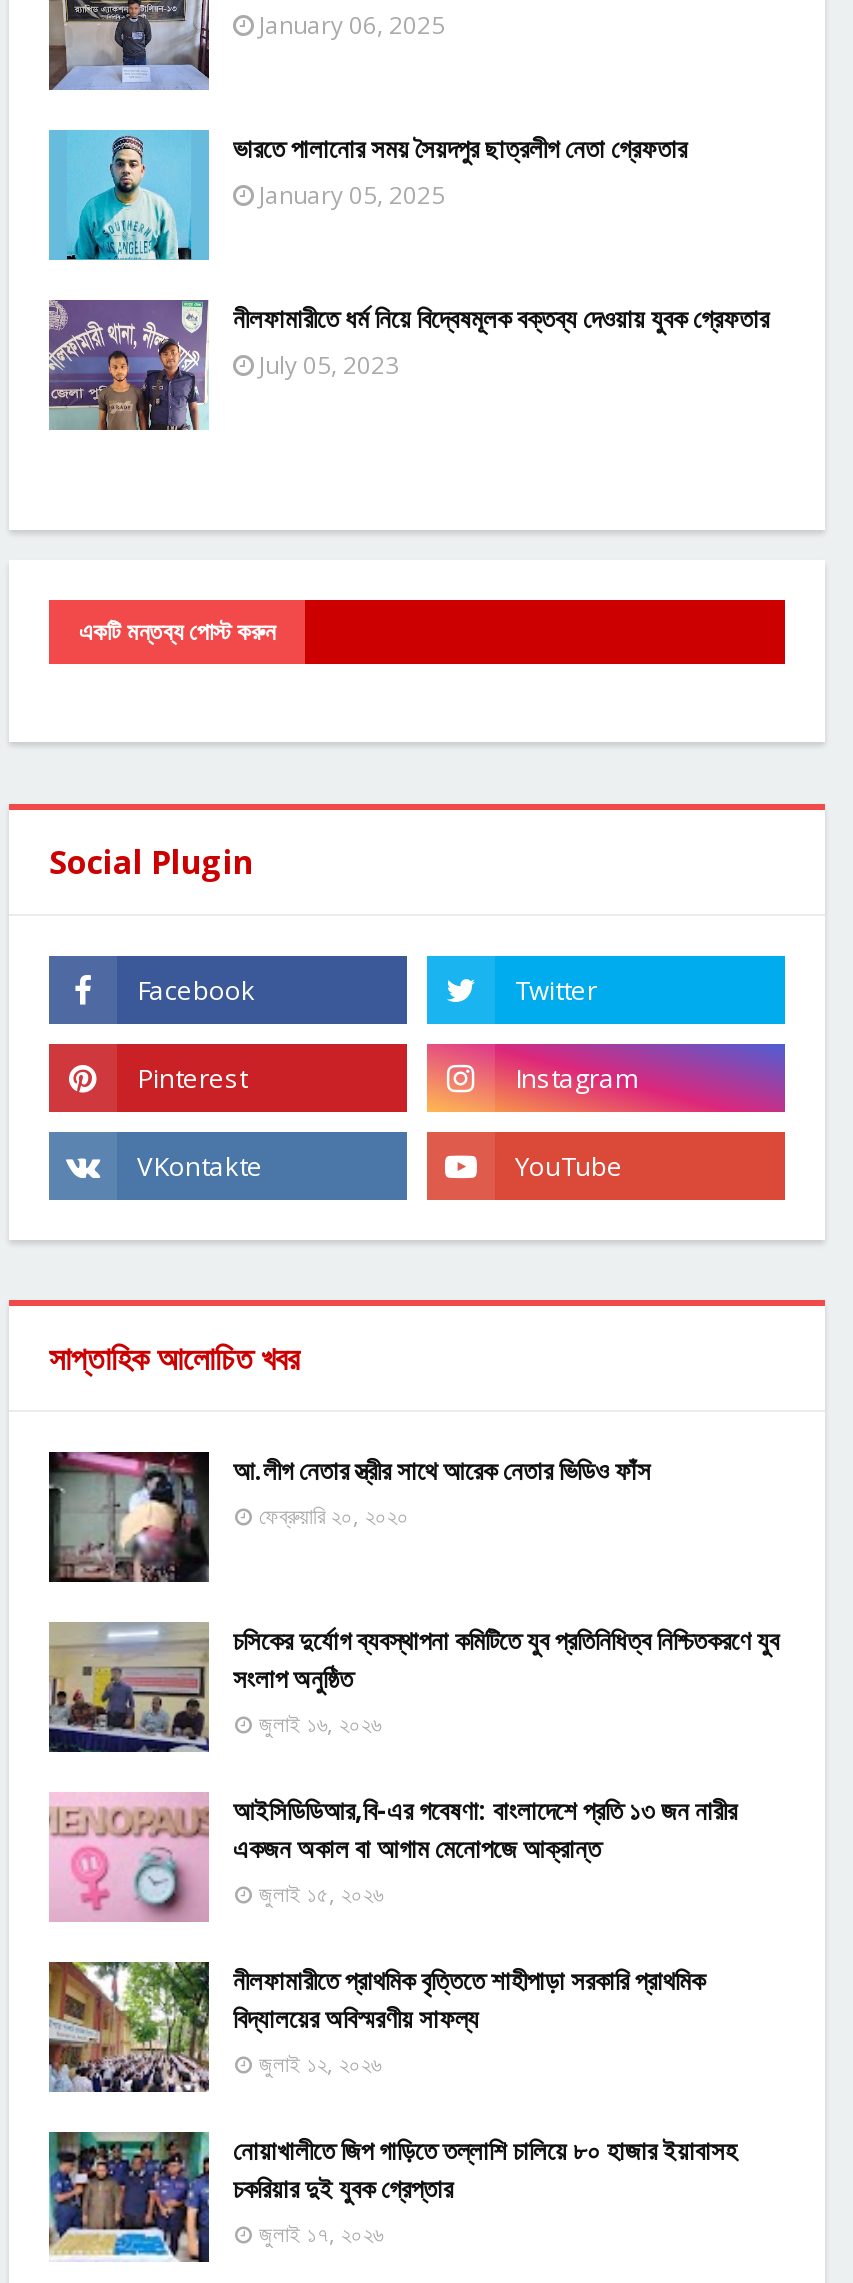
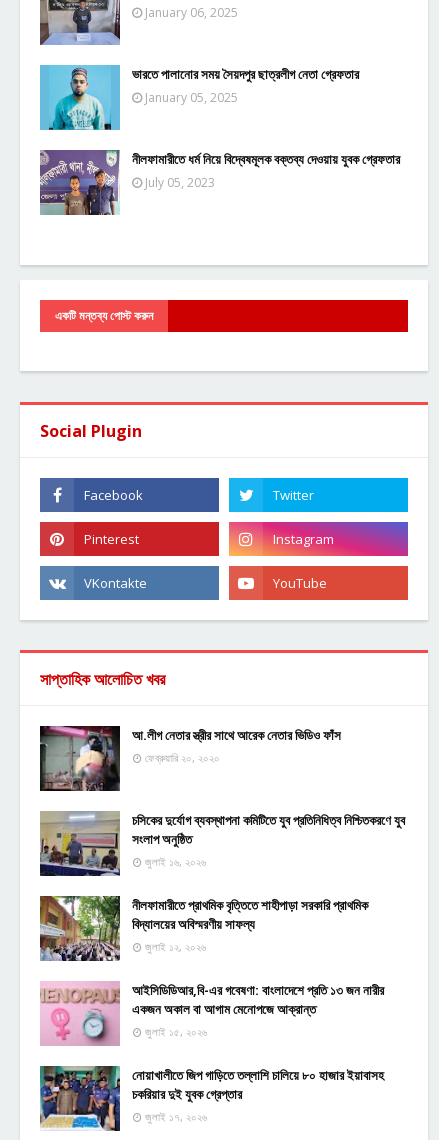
moved [51,1792,737,1922] -> [40,981,384,1046]: [image] | আইসিডিডিআর,বি-এর গবেষণা: বাংলাদেশে প্রতি ১৩ জন নারীর | একজন অকাল বা আগাম মেনোপজে আক্রান্ত | জুলাই ১৫, ২০২৬
moved [45,1958,705,2096] -> [38,894,368,963]: [image] | নীলফামারীতে প্রাথমিক বৃত্তিতে শাহীপাড়া সরকারি প্রাথমিক | বিদ্যালয়ের অবিস্মরণীয় সাফল্য | জুলাই ১২, ২০২৬

